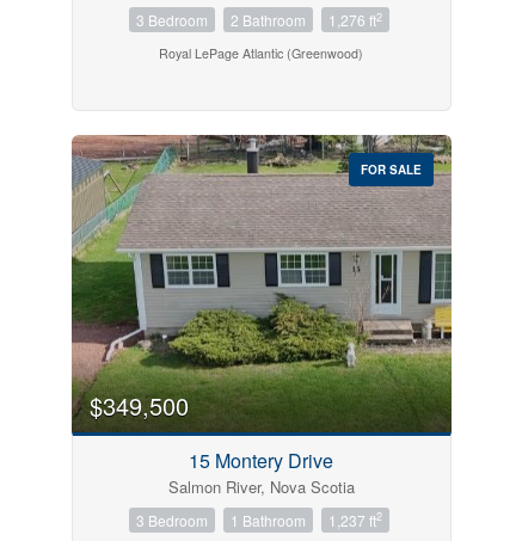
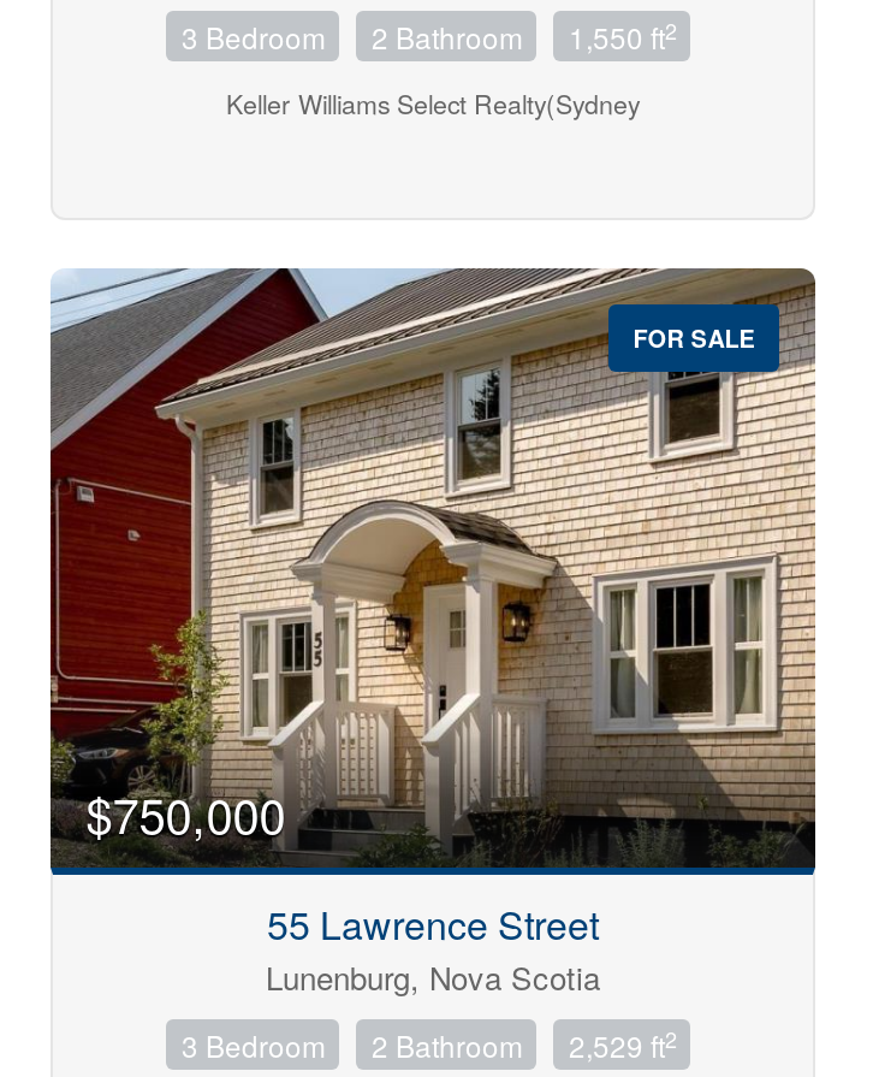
[137,9,383,30] 3 Bedroom 2 Bathroom 1,276 ft2 -> [182,15,677,57] 3 Bedroom 2 Bathroom 1,550 ft2
[159,44,364,62] Royal LePage Atlantic (Greenwood) -> [226,86,640,122] Keller Williams Select Realty(Sydney
[70,134,453,432] [image] | $349,500 -> [51,268,815,868] [image] | $750,000
[168,447,355,498] 15 Montery Drive | Salmon River, Nova Scotia -> [266,896,600,1000] 55 Lawrence Street | Lunenburg, Nova Scotia
[231,509,383,530] 1 Bathroom | 1,237 ft2 -> [372,1023,677,1065] 2 Bathroom | 2,529 ft2

